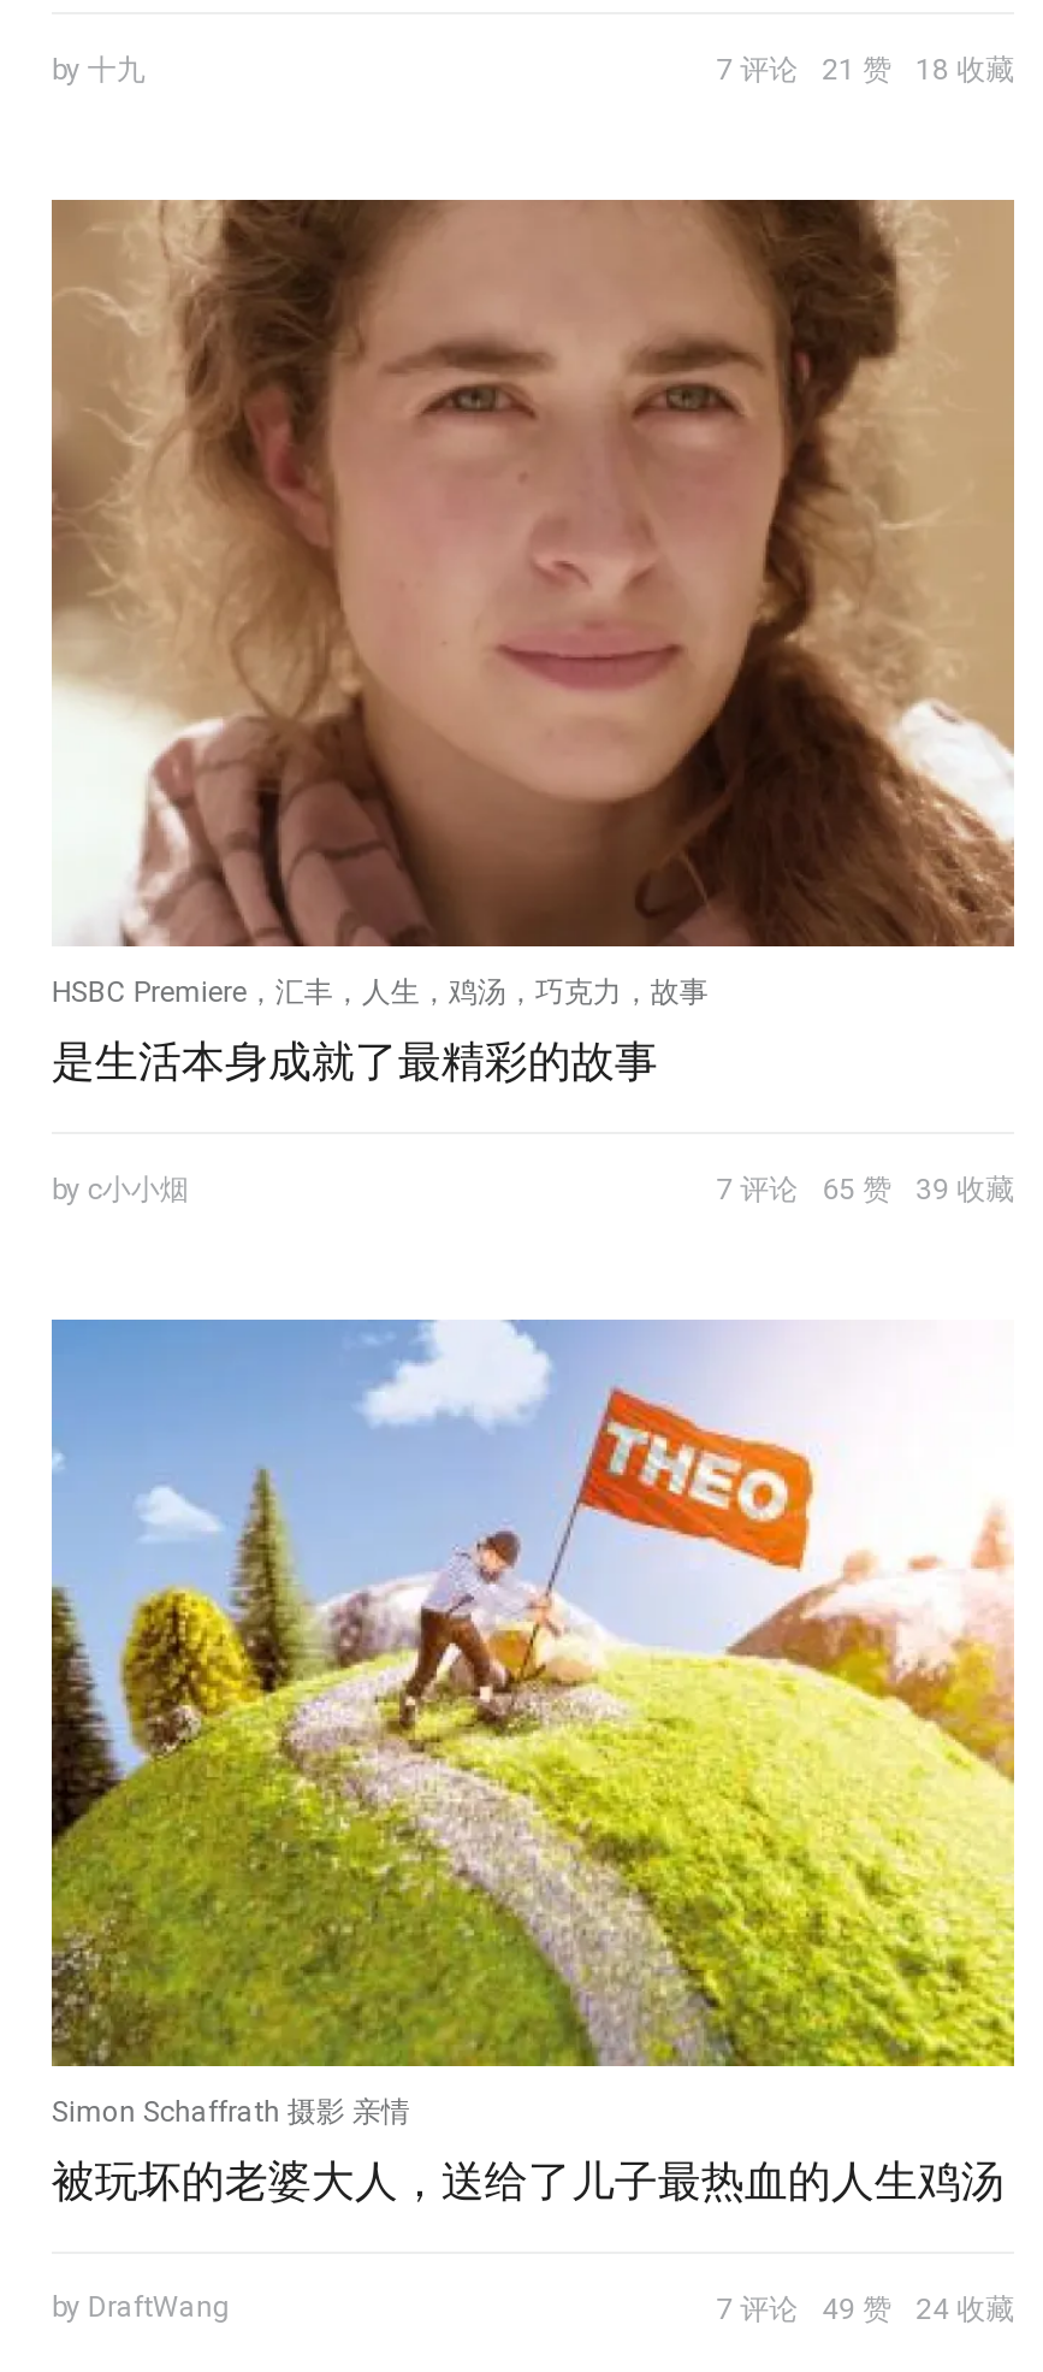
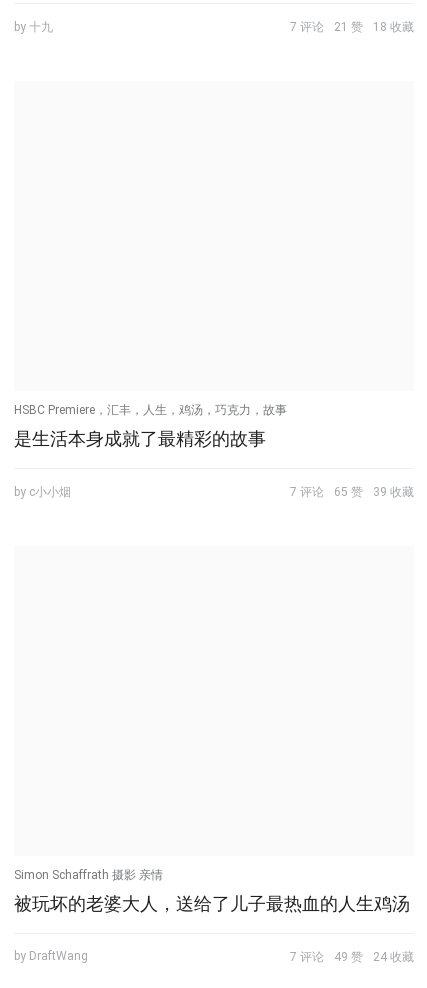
[49,197,1017,949] [image] -> none
[49,1317,1017,2069] [image] -> none

